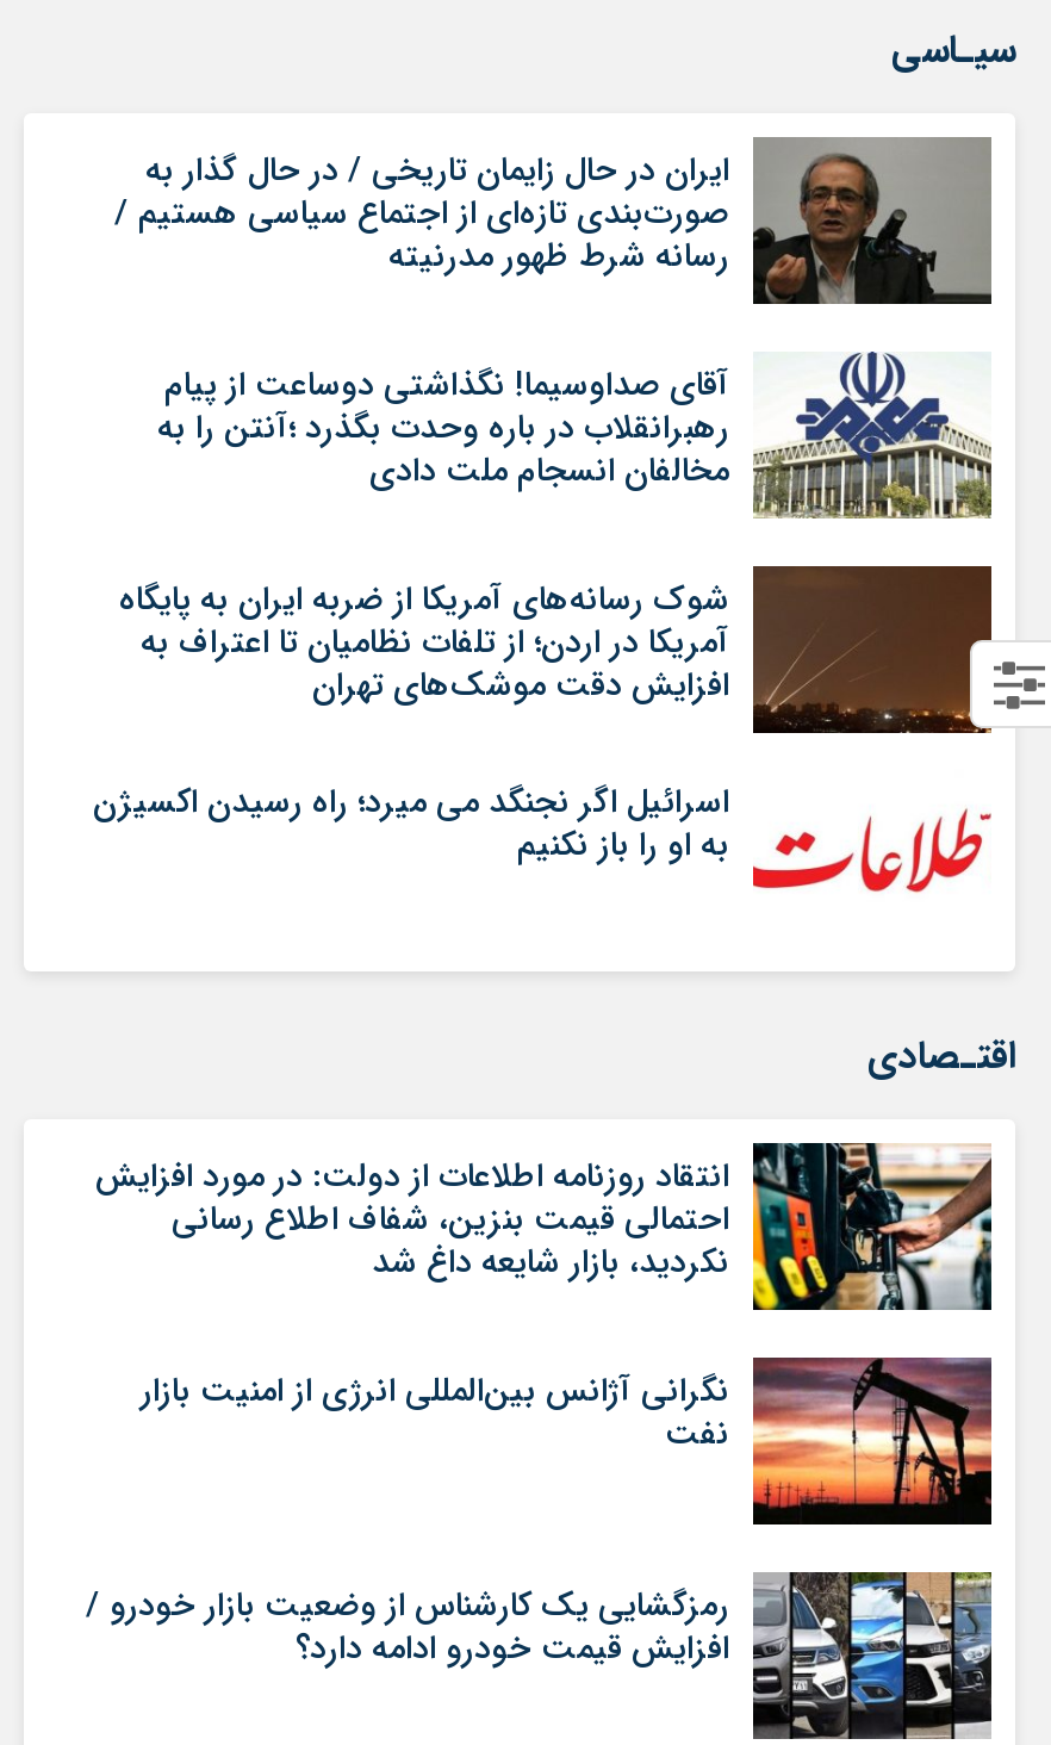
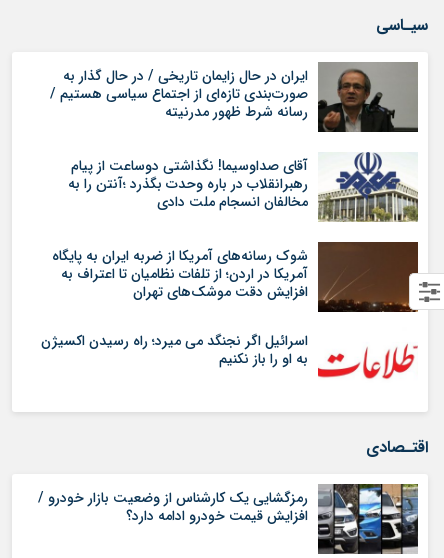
[95,1141,994,1461] [image] | انتقاد روزنامه اطلاعات از دولت: در مورد افزایش | احتمالی قیمت بنزین، شفاف اطلاع رسانی | نکردید، بازار شایعه داغ شد | نگرانی آژانس بین‌المللی انرژی از امنیت بازار | نفت -> none
[751,1355,994,1527] [image] -> none

